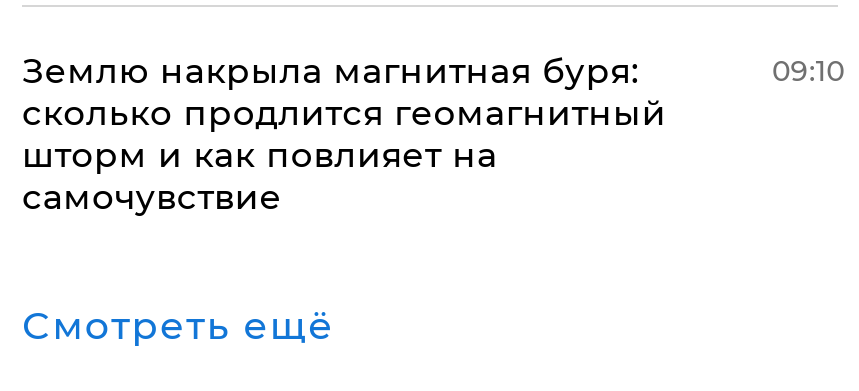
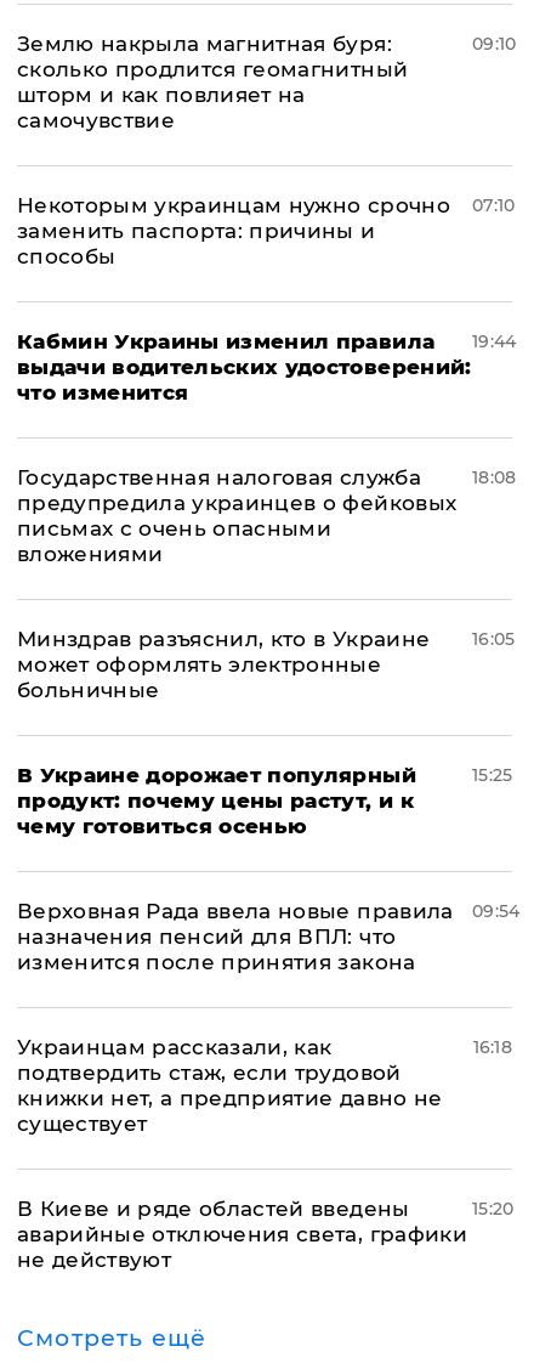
none -> [17,193,450,268] Некоторым украинцам нужно срочно | заменить паспорта: причины и | способы
none -> [17,329,472,405] Кабмин Украины изменил правила | выдачи водительских удостоверений: | что изменится
none -> [17,465,457,566] Государственная налоговая служба | предупредила украинцев о фейковых | письмах с очень опасными | вложениями
none -> [17,627,430,702] Минздрав разъяснил, кто в Украине | может оформлять электронные | больничные
none -> [17,763,416,838] В Украине дорожает популярный | продукт: почему цены растут, и к | чему готовиться осенью
none -> [17,899,453,974] Верховная Рада ввела новые правила | назначения пенсий для ВПЛ: что | изменится после принятия закона
none -> [17,1035,442,1136] Украинцам рассказали, как | подтвердить стаж, если трудовой | книжки нет, а предприятие давно не | существует
none -> [17,1197,467,1272] В Киеве и ряде областей введены | аварийные отключения света, графики | не действуют
none -> [472,194,515,216] 07:10
none -> [472,330,516,352] 19:44
none -> [472,466,516,488] 18:08
none -> [472,628,515,650] 16:05
none -> [472,764,513,786] 15:25
none -> [472,900,520,922] 09:54
none -> [472,1198,514,1220] 15:20
none -> [473,1036,512,1058] 16:18

